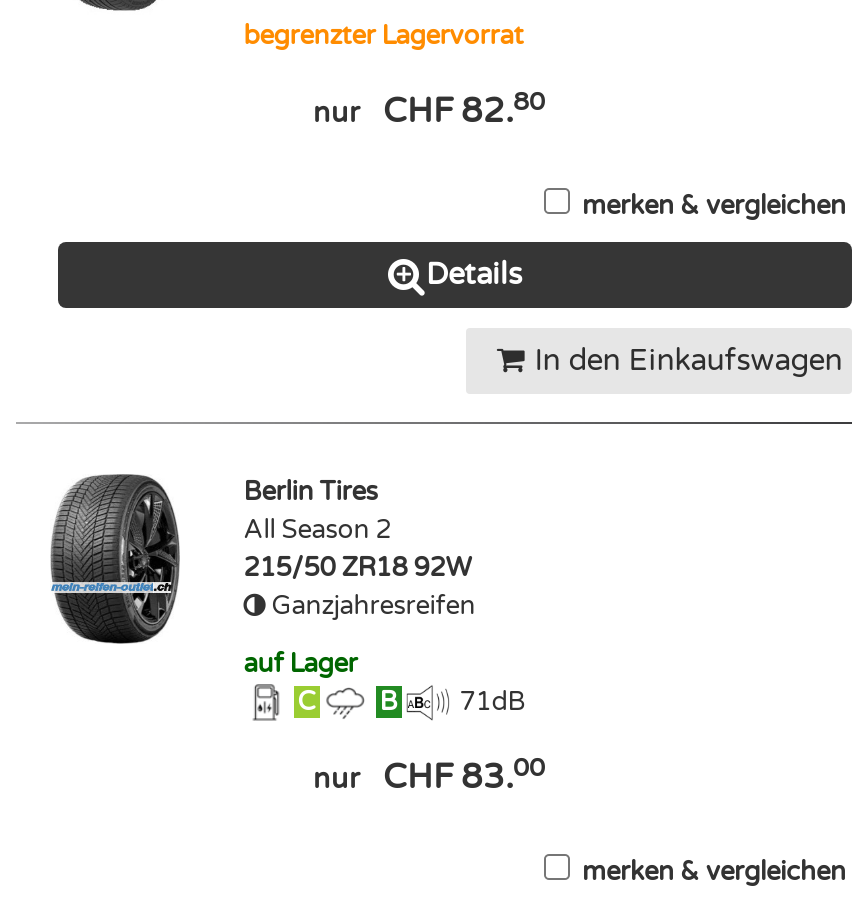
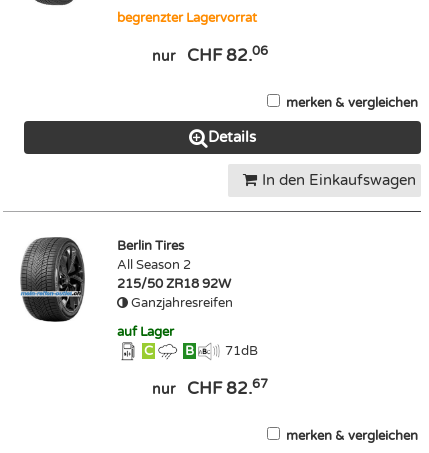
[313,85,545,132] nur CHF 82.80 -> [151,43,267,66] nur CHF 82.06
[313,751,545,798] nur CHF 83.00 -> [151,376,267,399] nur CHF 82.67

